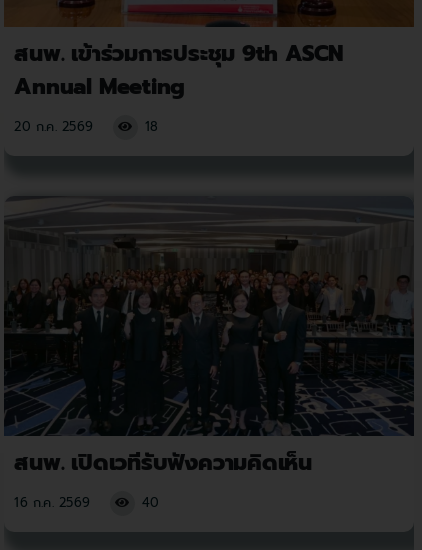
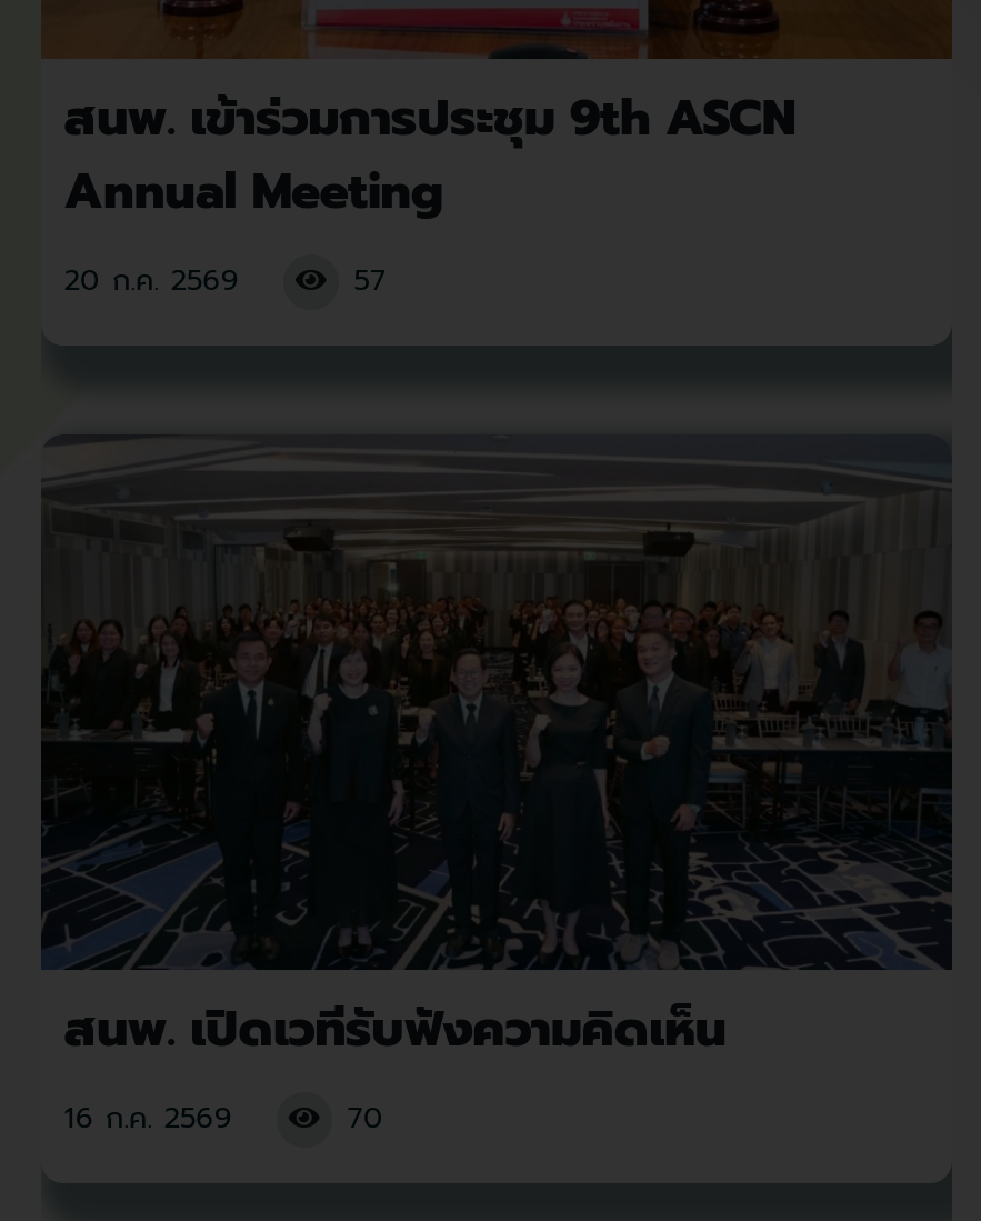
[145,117,158,136] 18 -> [354,260,386,302] 57
[142,493,159,512] 40 -> [347,1096,384,1139] 70

